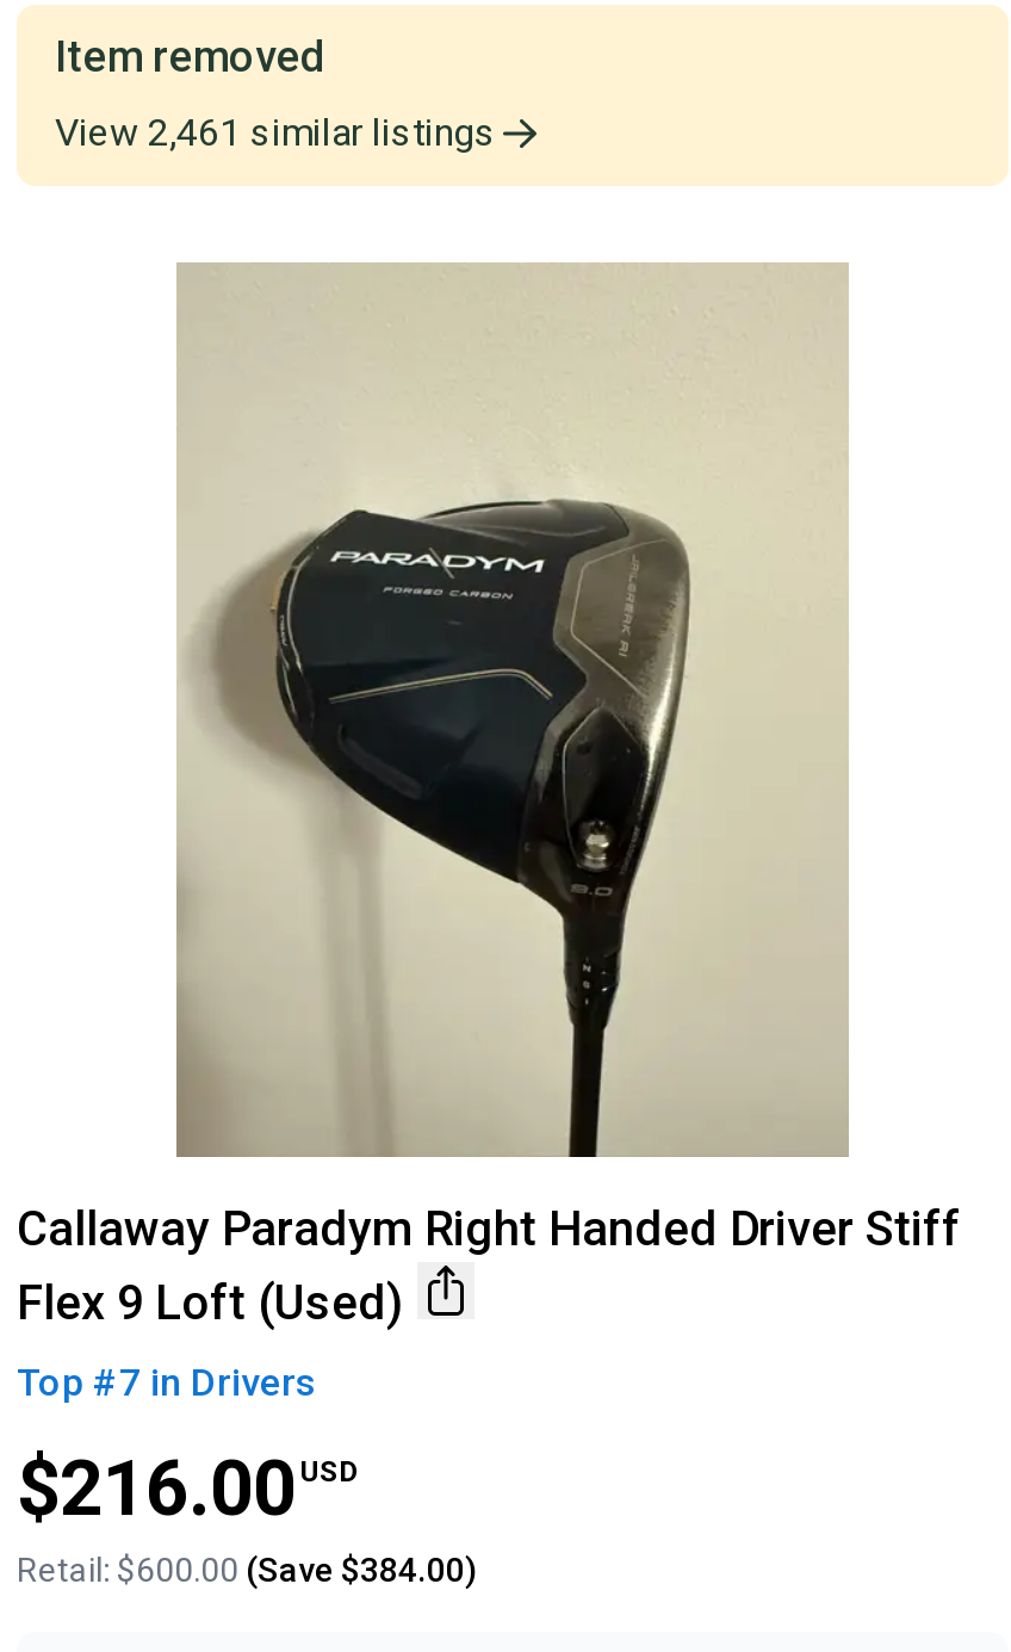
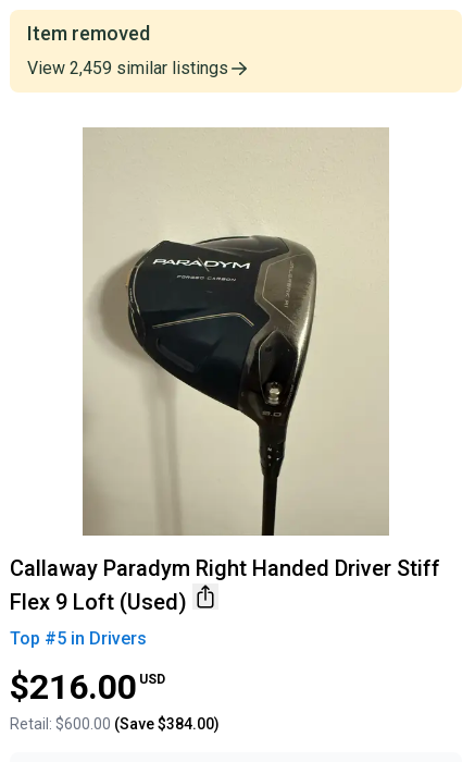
[55,111,496,156] View 2,461 similar listings -> [27,58,228,79] View 2,459 similar listings
[17,1361,317,1406] Top #7 in Drivers -> [10,629,147,649] Top #5 in Drivers

